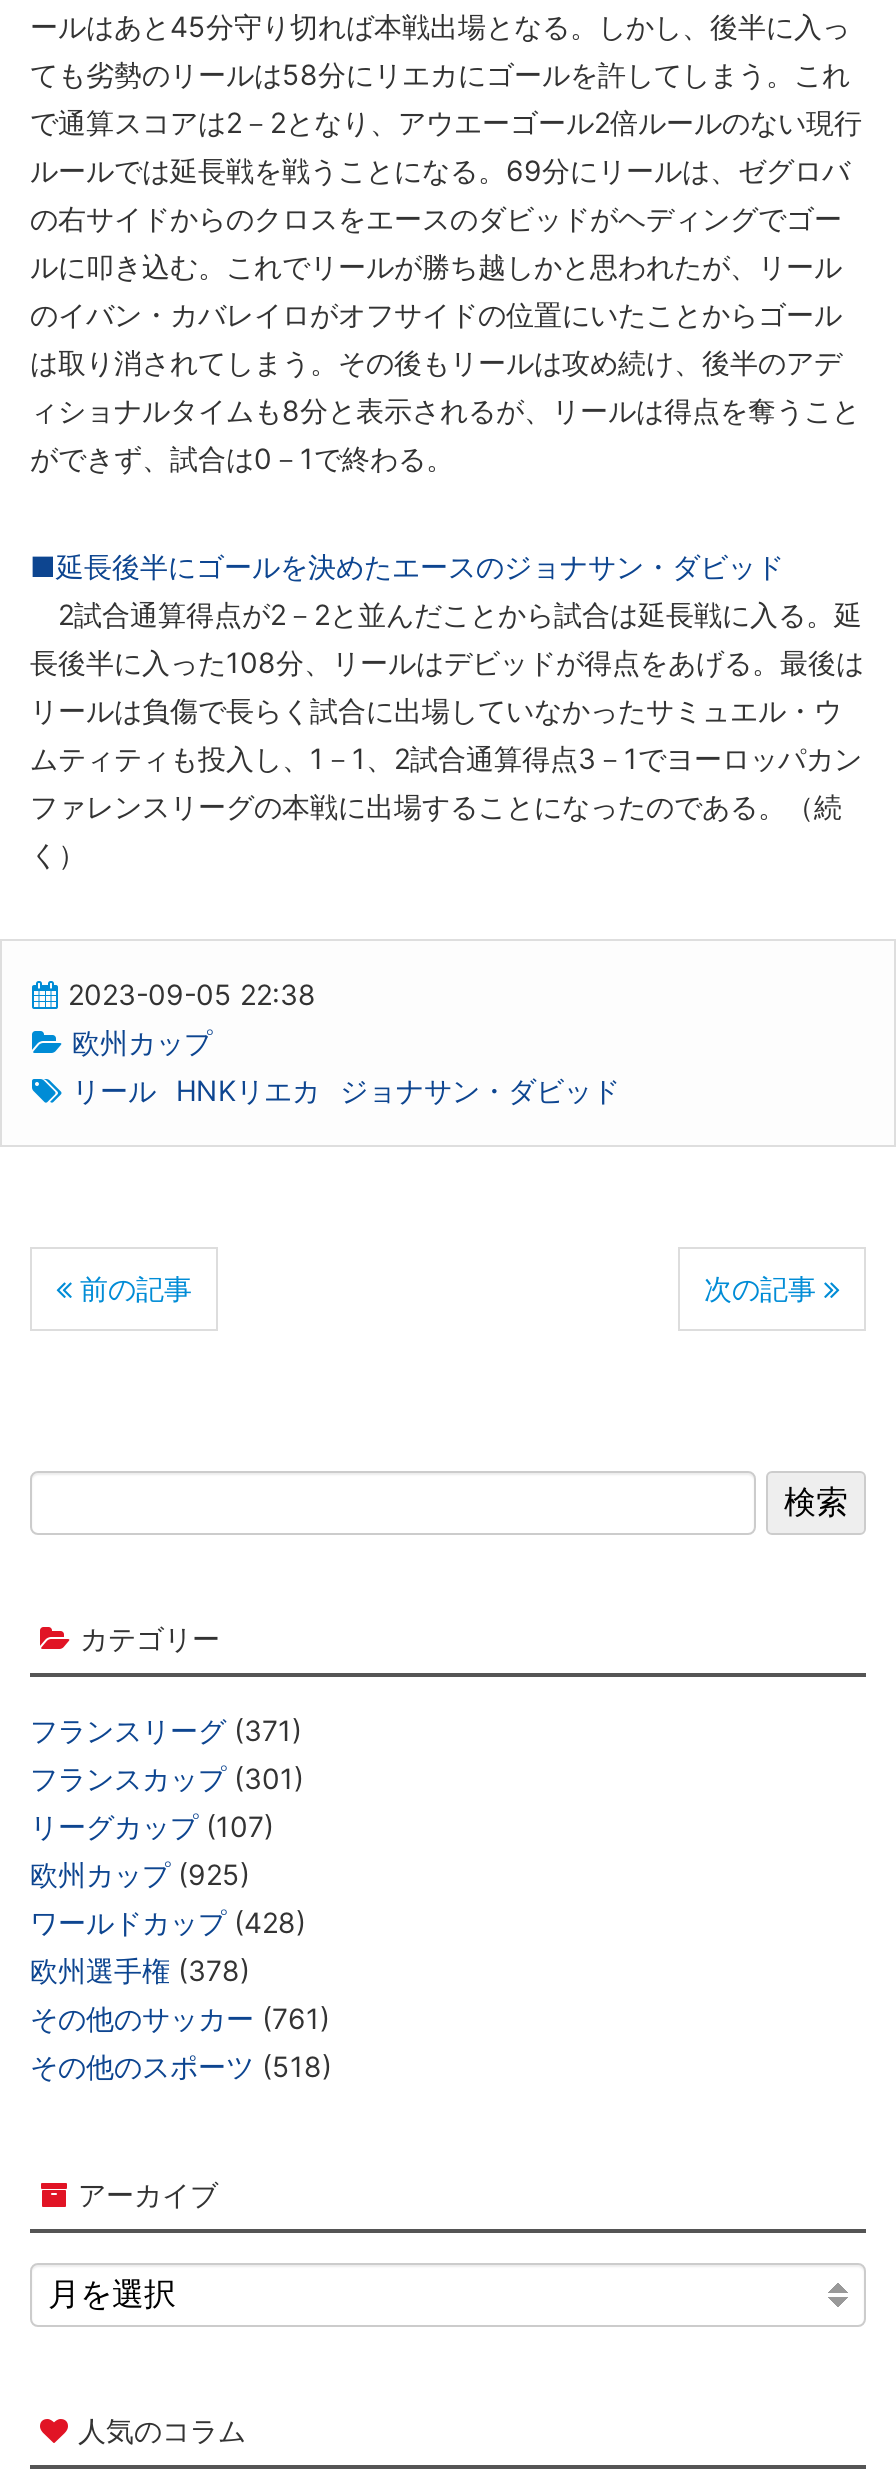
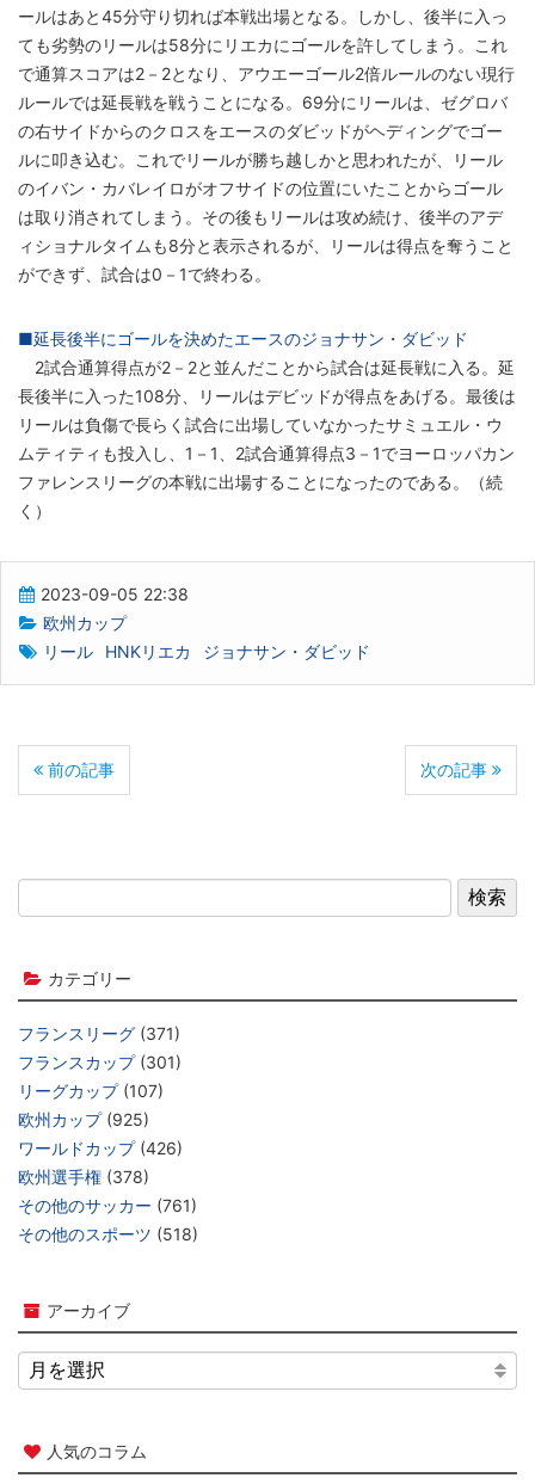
[30,1905,306,1939] ワールドカップ(428) -> [18,1138,183,1158] ワールドカップ(426)

